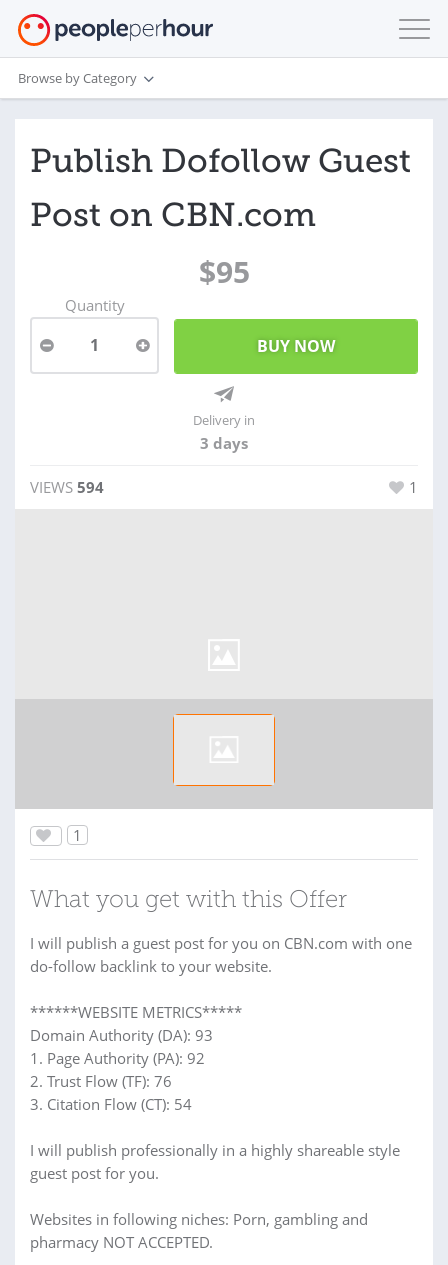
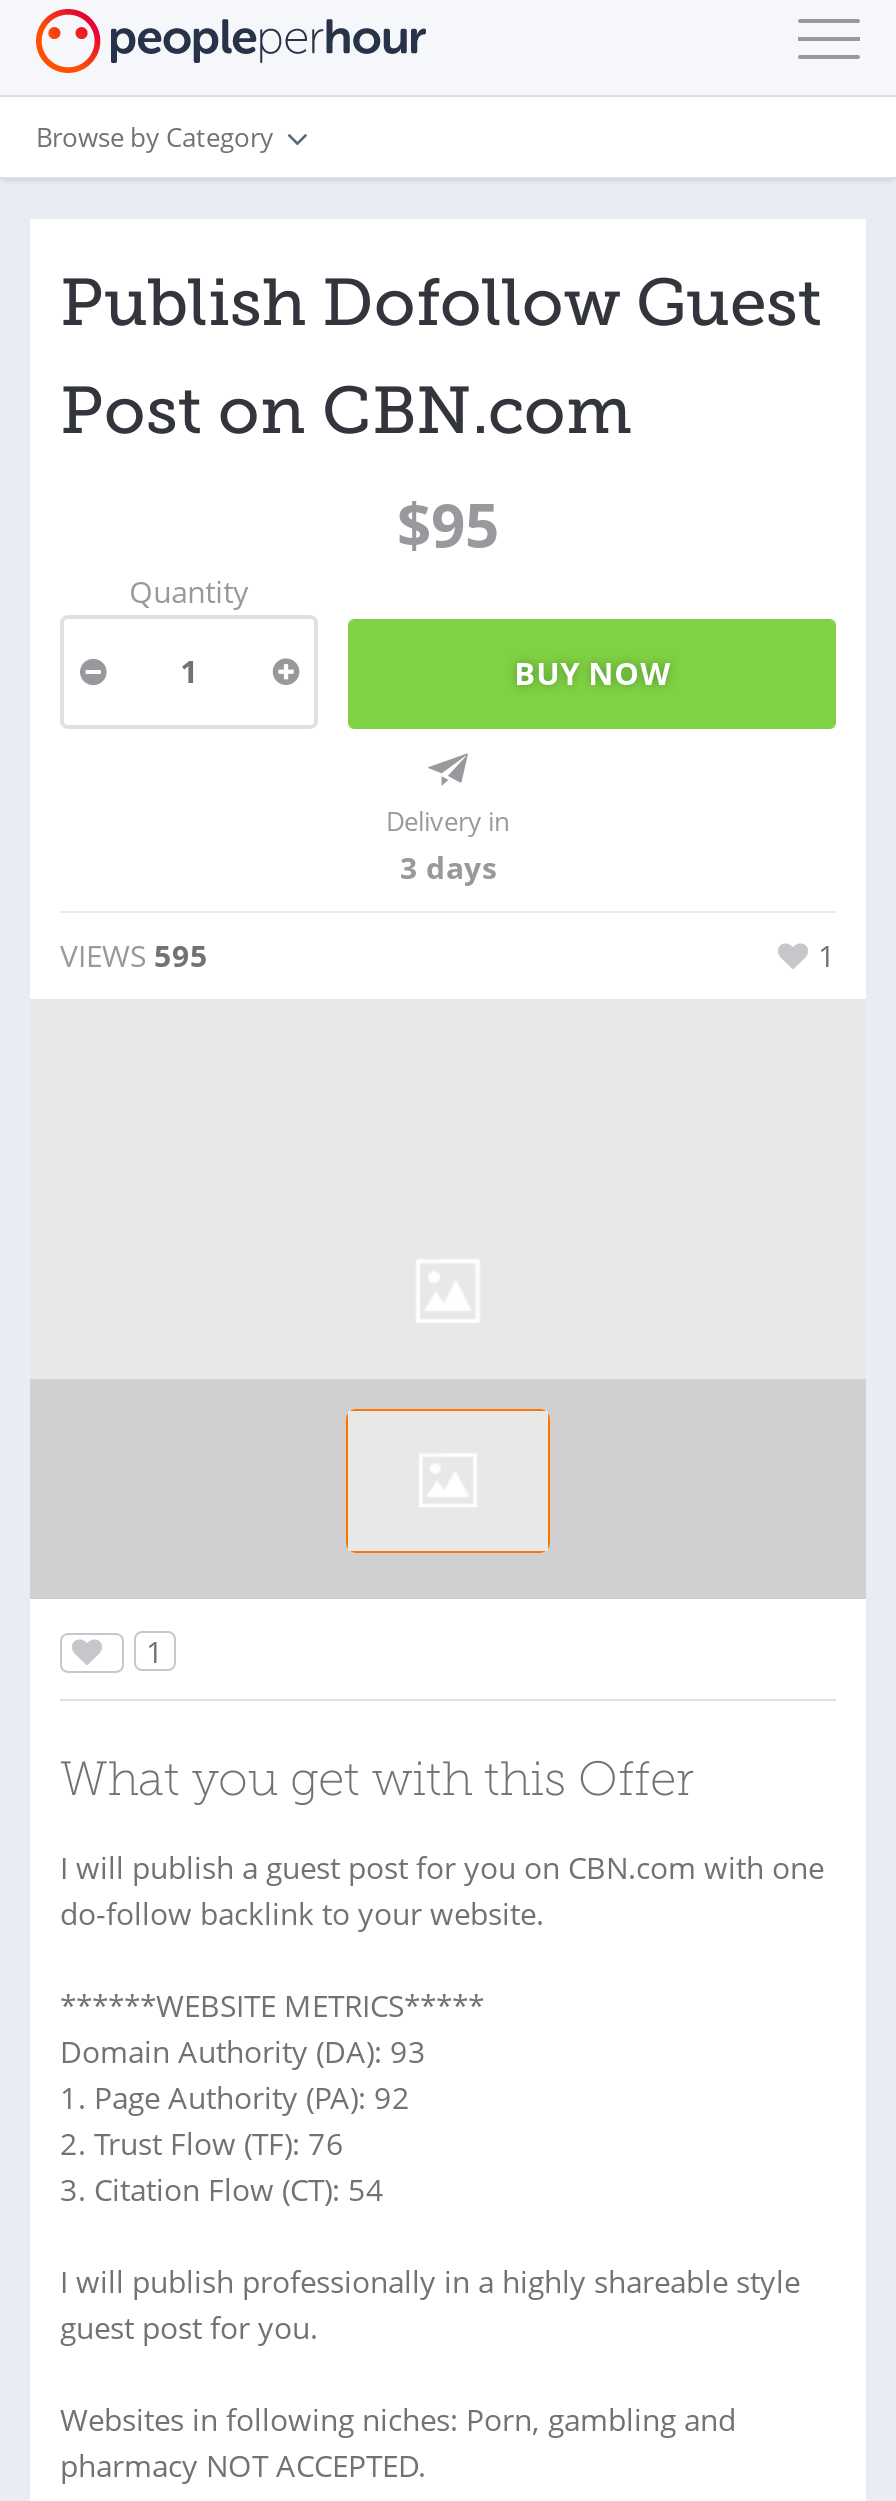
[30,477,104,497] VIEWS 594 -> [60,935,208,975] VIEWS 595

